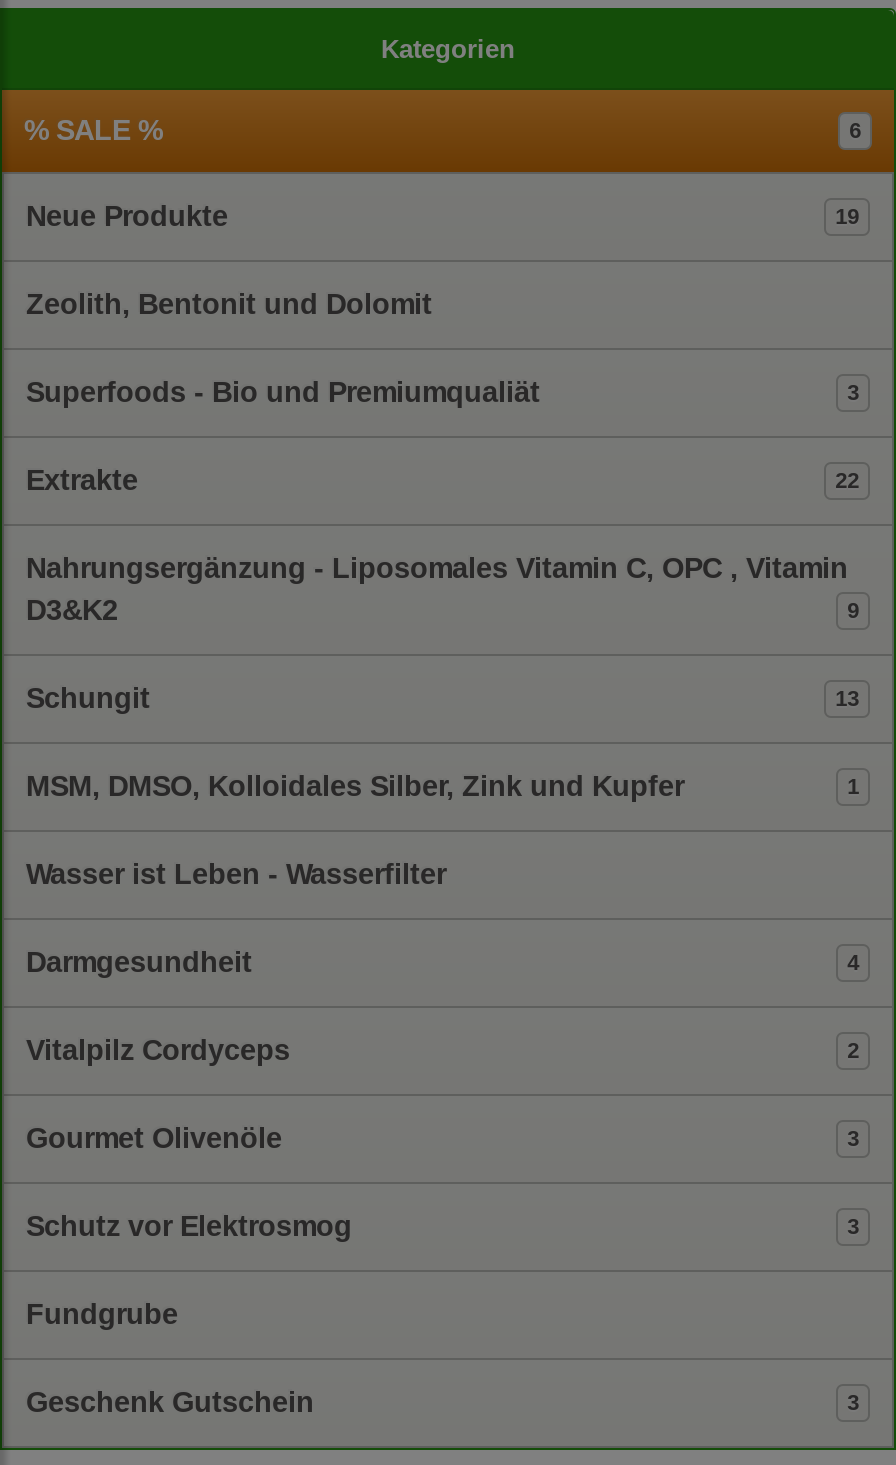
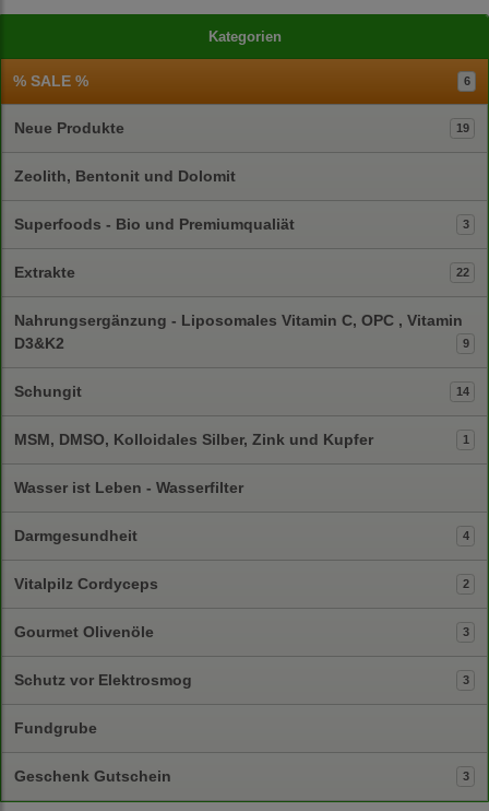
[835,686,859,710] 13 -> [456,385,469,398] 14

